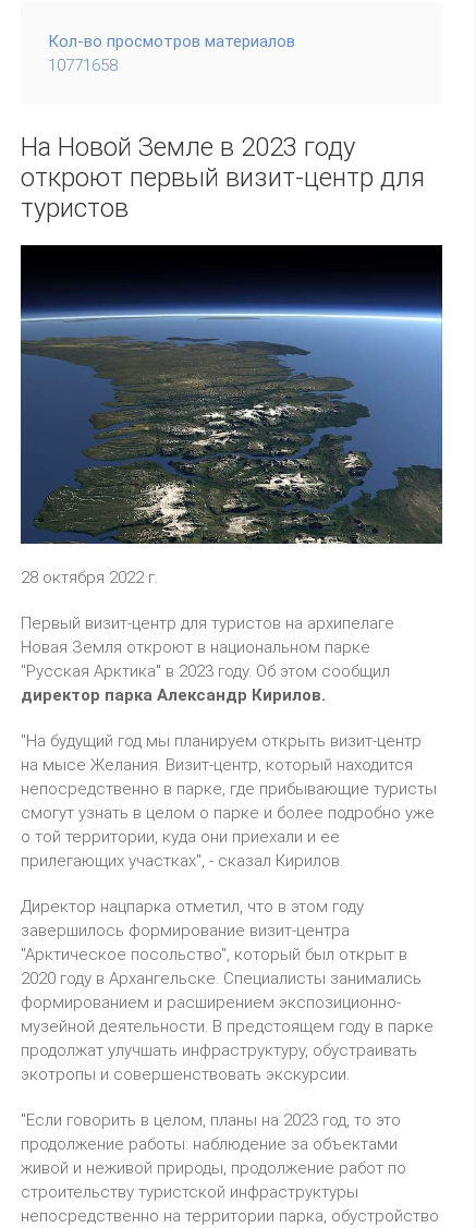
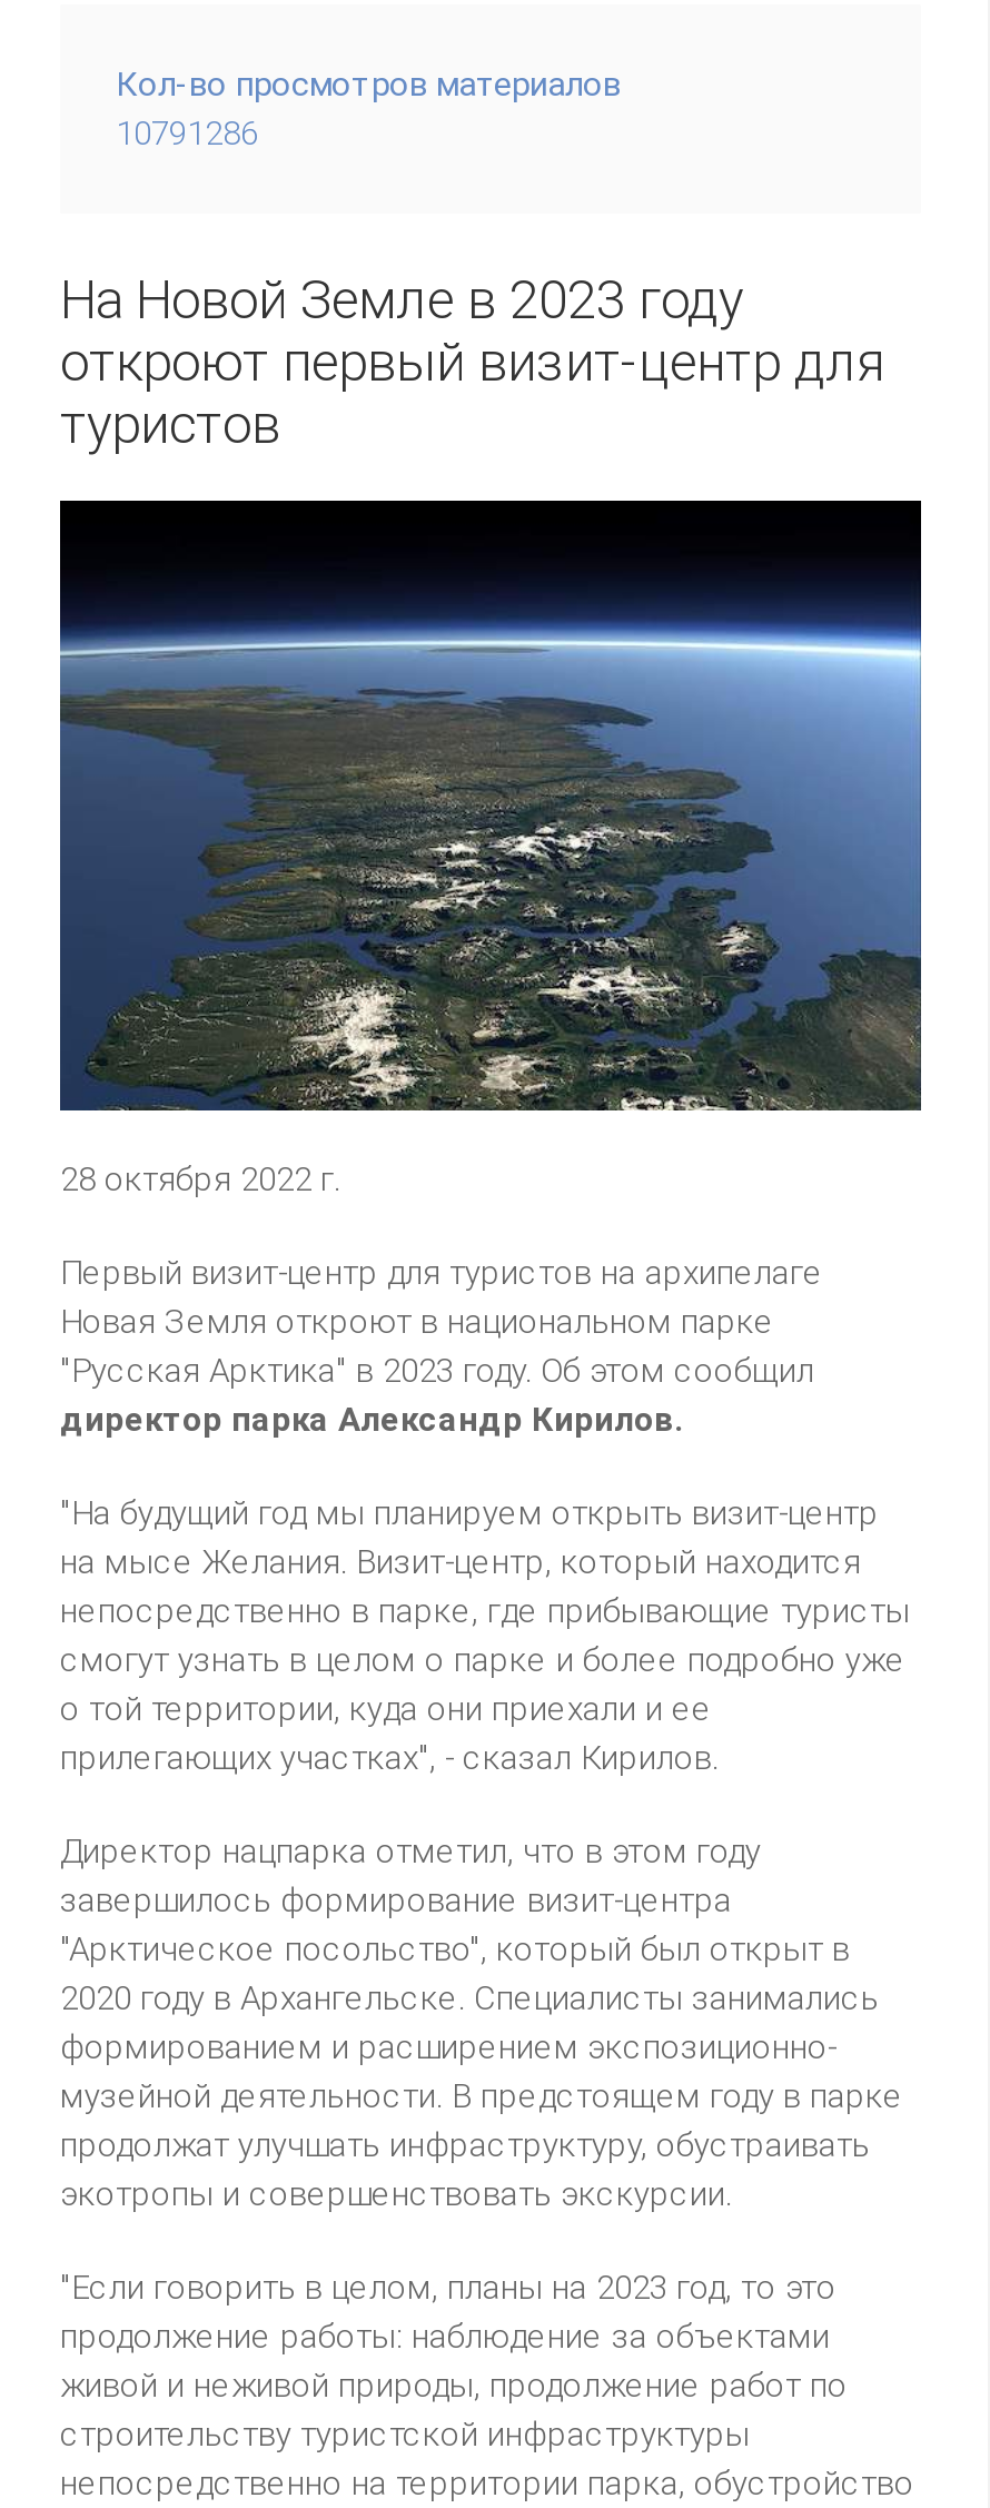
[48,56,118,75] 10771658 -> [116,113,258,154] 10791286

